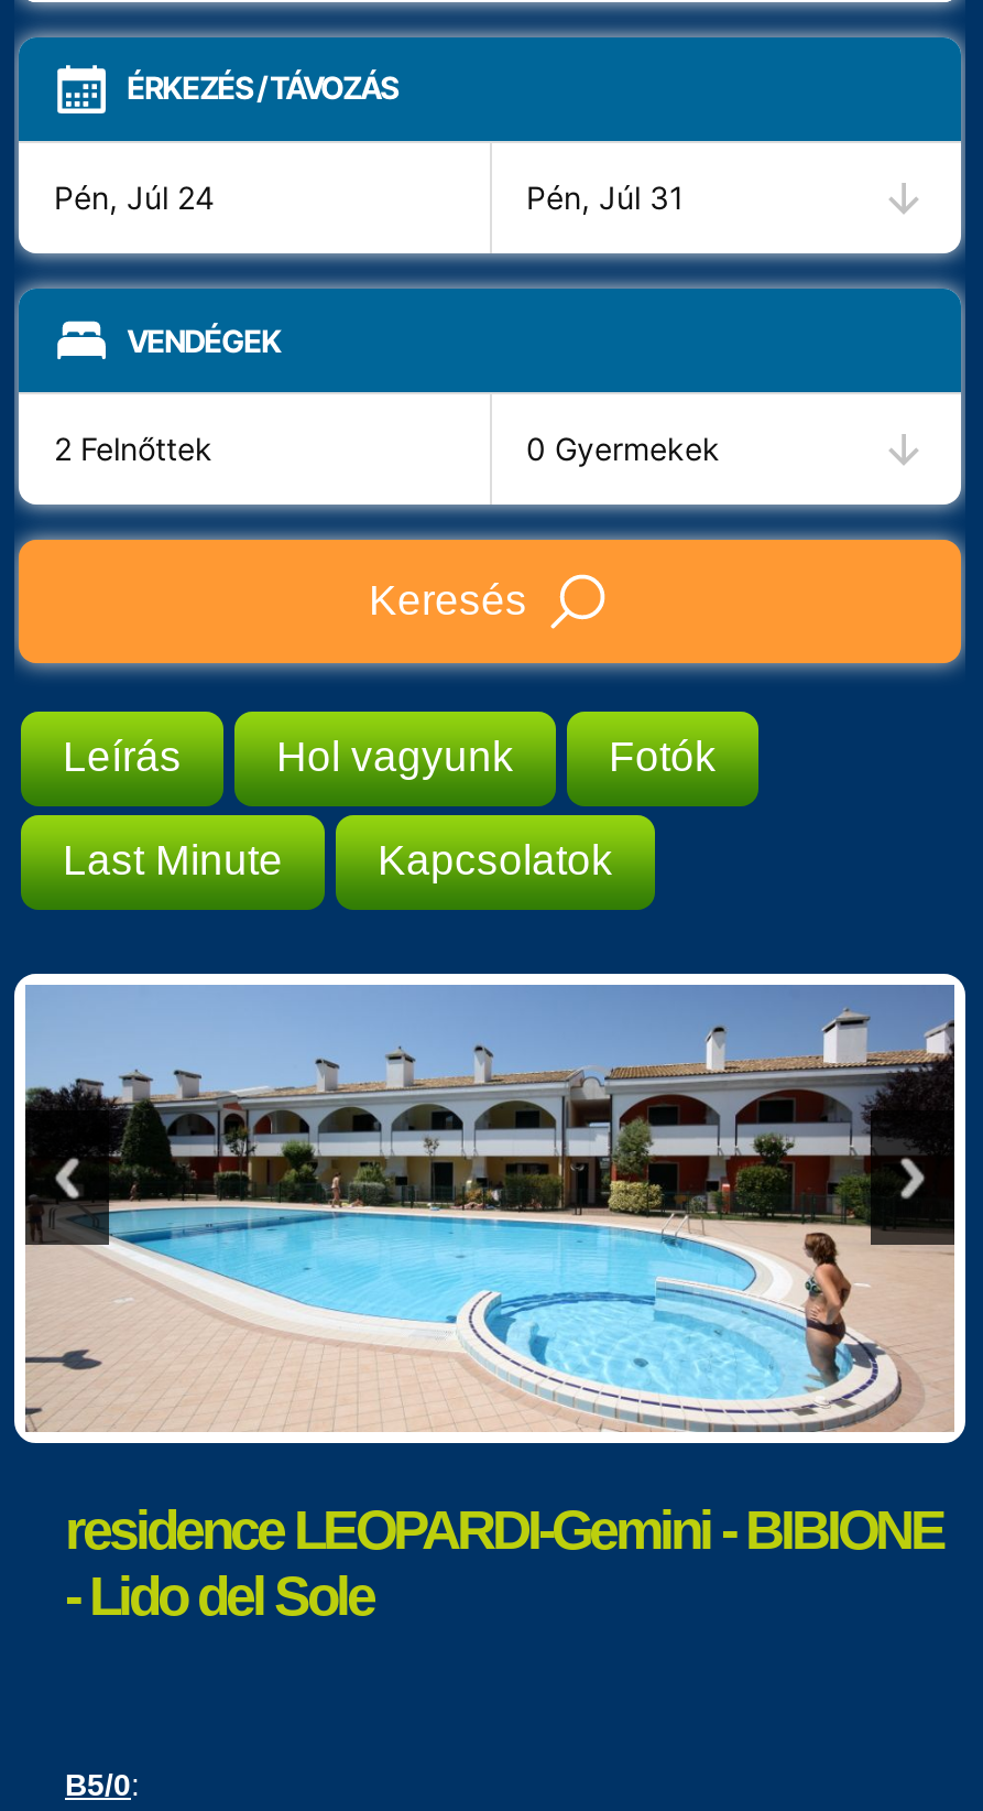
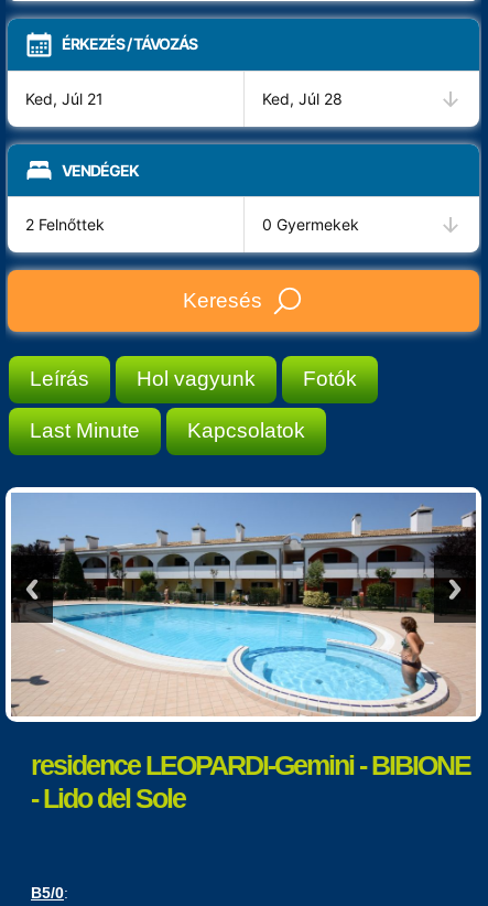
[54,179,215,216] Pén, Júl 24 -> [25,89,104,108] Ked, Júl 21
[526,179,685,216] Pén, Júl 31 -> [262,89,342,108] Ked, Júl 28

